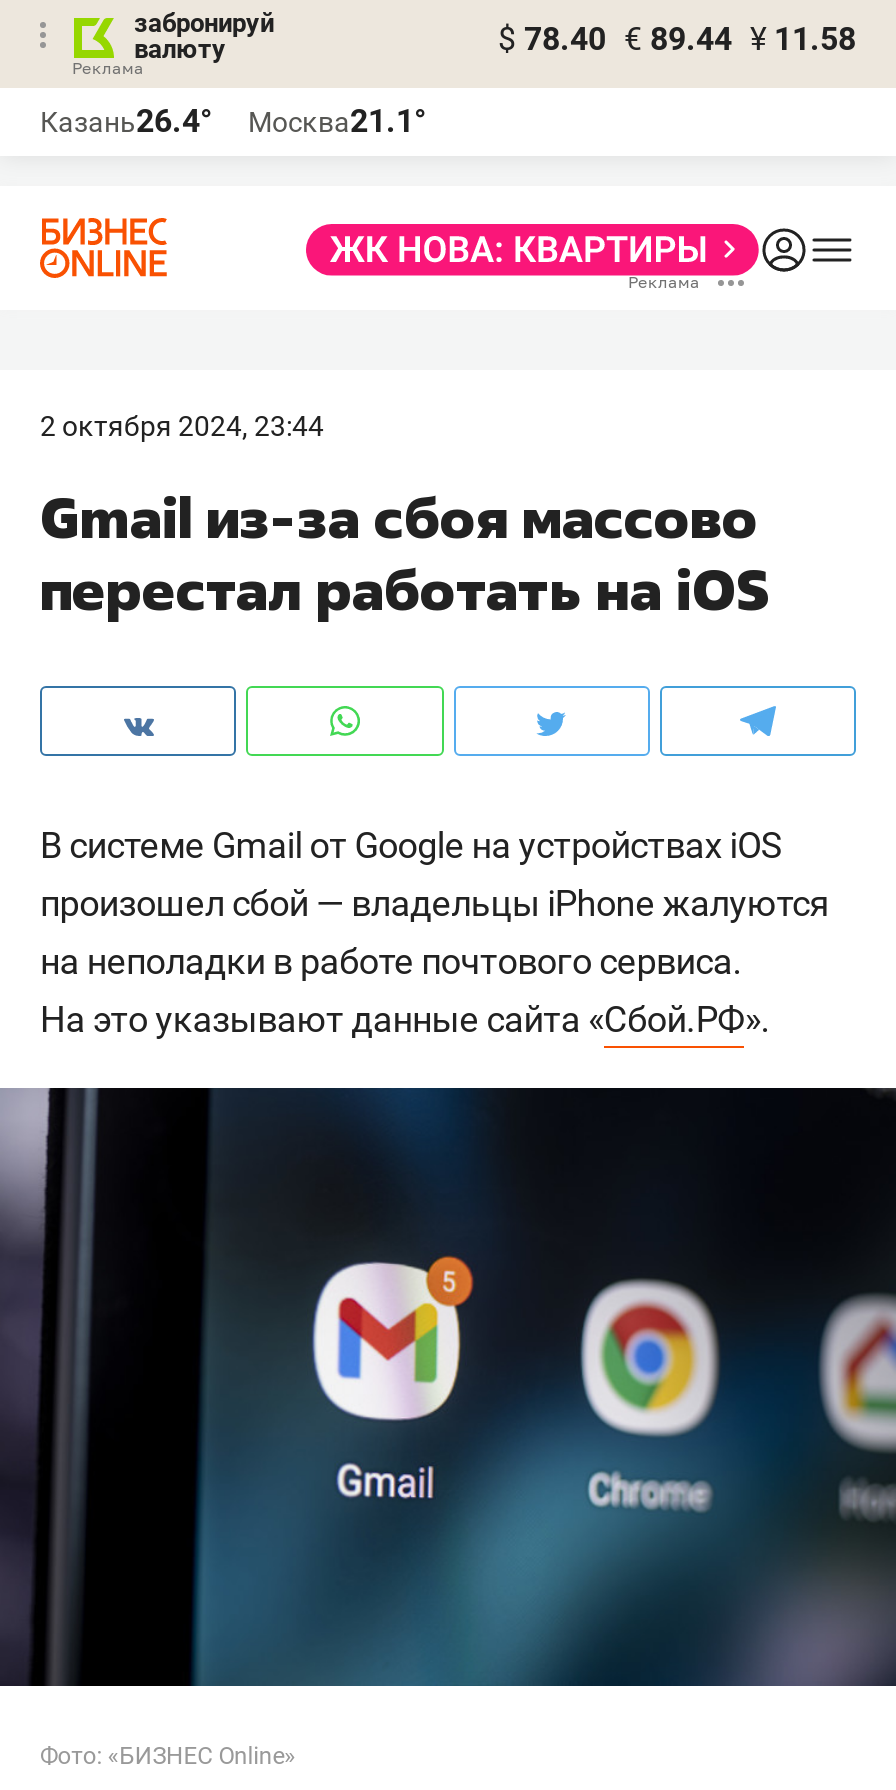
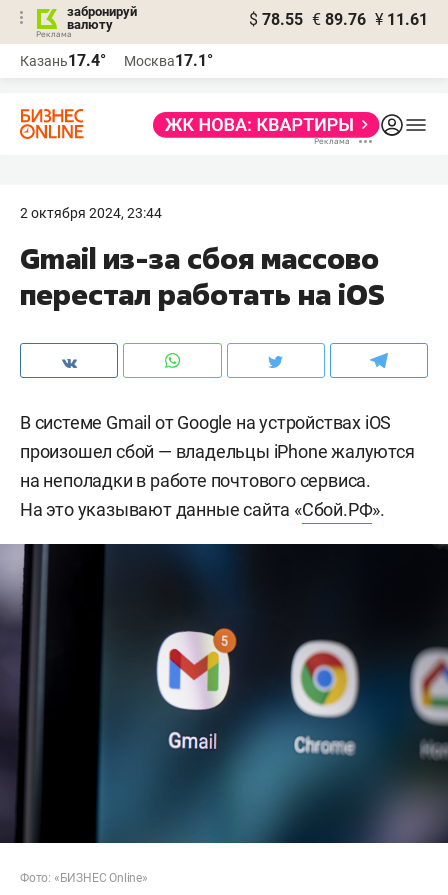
[498,20,856,58] $ 78.40 € 89.44 ¥ 11.58 -> [249,10,428,29] $ 78.55 € 89.76 ¥ 11.61
[40,102,212,140] Казань26.4° -> [20,51,106,70] Казань17.4°
[248,102,426,140] Москва21.1° -> [124,51,213,70] Москва17.1°

